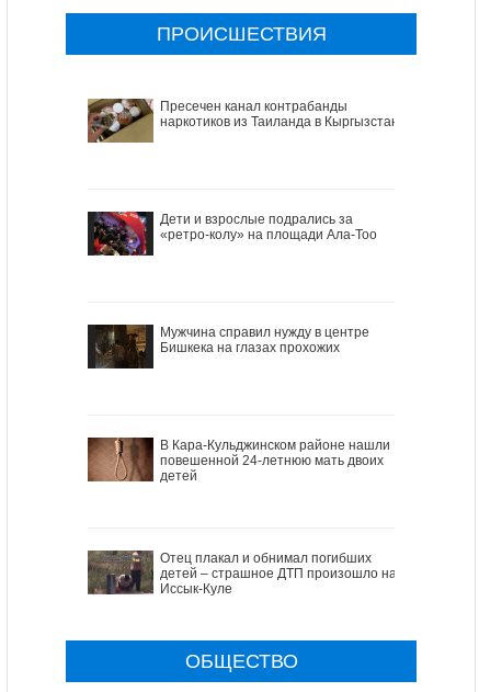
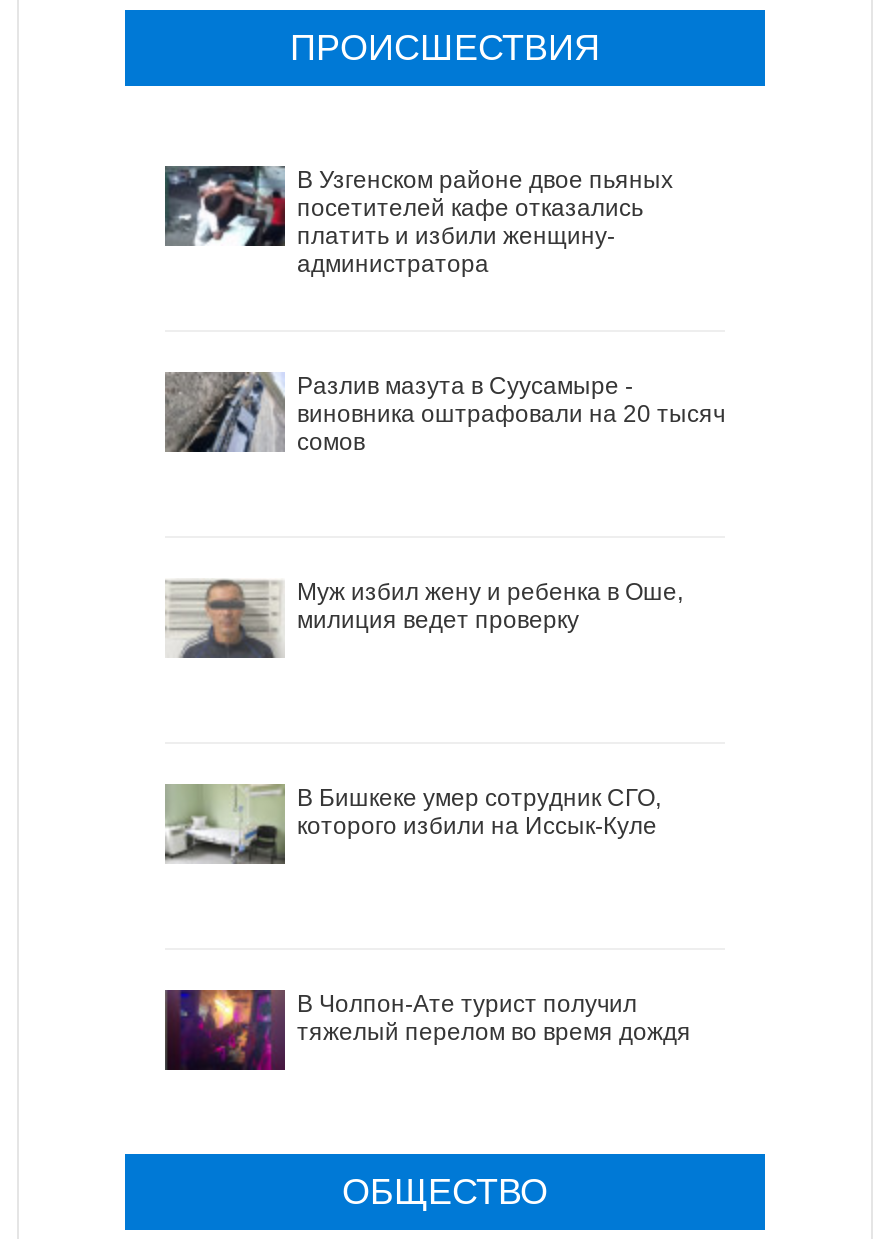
[87,99,399,144] [image] | Пресечен канал контрабанды | наркотиков из Таиланда в Кыргызстан -> [163,166,673,279] [image] | В Узгенском районе двое пьяных | посетителей кафе отказались | платить и избили женщину- | администратора
[88,211,377,257] [image] | Дети и взрослые подрались за | «ретро-колу» на площади Ала-Тоо -> [165,370,725,457] [image] | Разлив мазута в Суусамыре - | виновника оштрафовали на 20 тысяч | сомов
[87,324,369,370] [image] | Мужчина справил нужду в центре | Бишкека на глазах прохожих -> [165,578,683,658] [image] | Муж избил жену и ребенка в Оше, | милиция ведет проверку
[87,438,390,484] [image] | В Кара-Кульджинском районе нашли | повешенной 24-летнюю мать двоих | детей -> [165,784,661,864] [image] | В Бишкеке умер сотрудник СГО, | которого избили на Иссык-Куле
[88,549,397,597] [image] | Отец плакал и обнимал погибших | детей – страшное ДТП произошло на | Иссык-Куле -> [167,988,691,1072] [image] | В Чолпон-Ате турист получил | тяжелый перелом во время дождя

